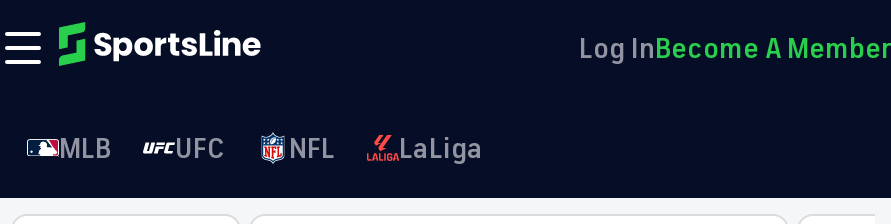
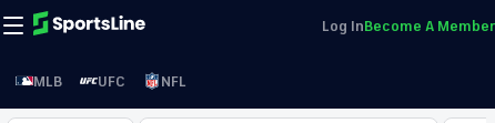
[399,131,483,165] LaLiga -> none

